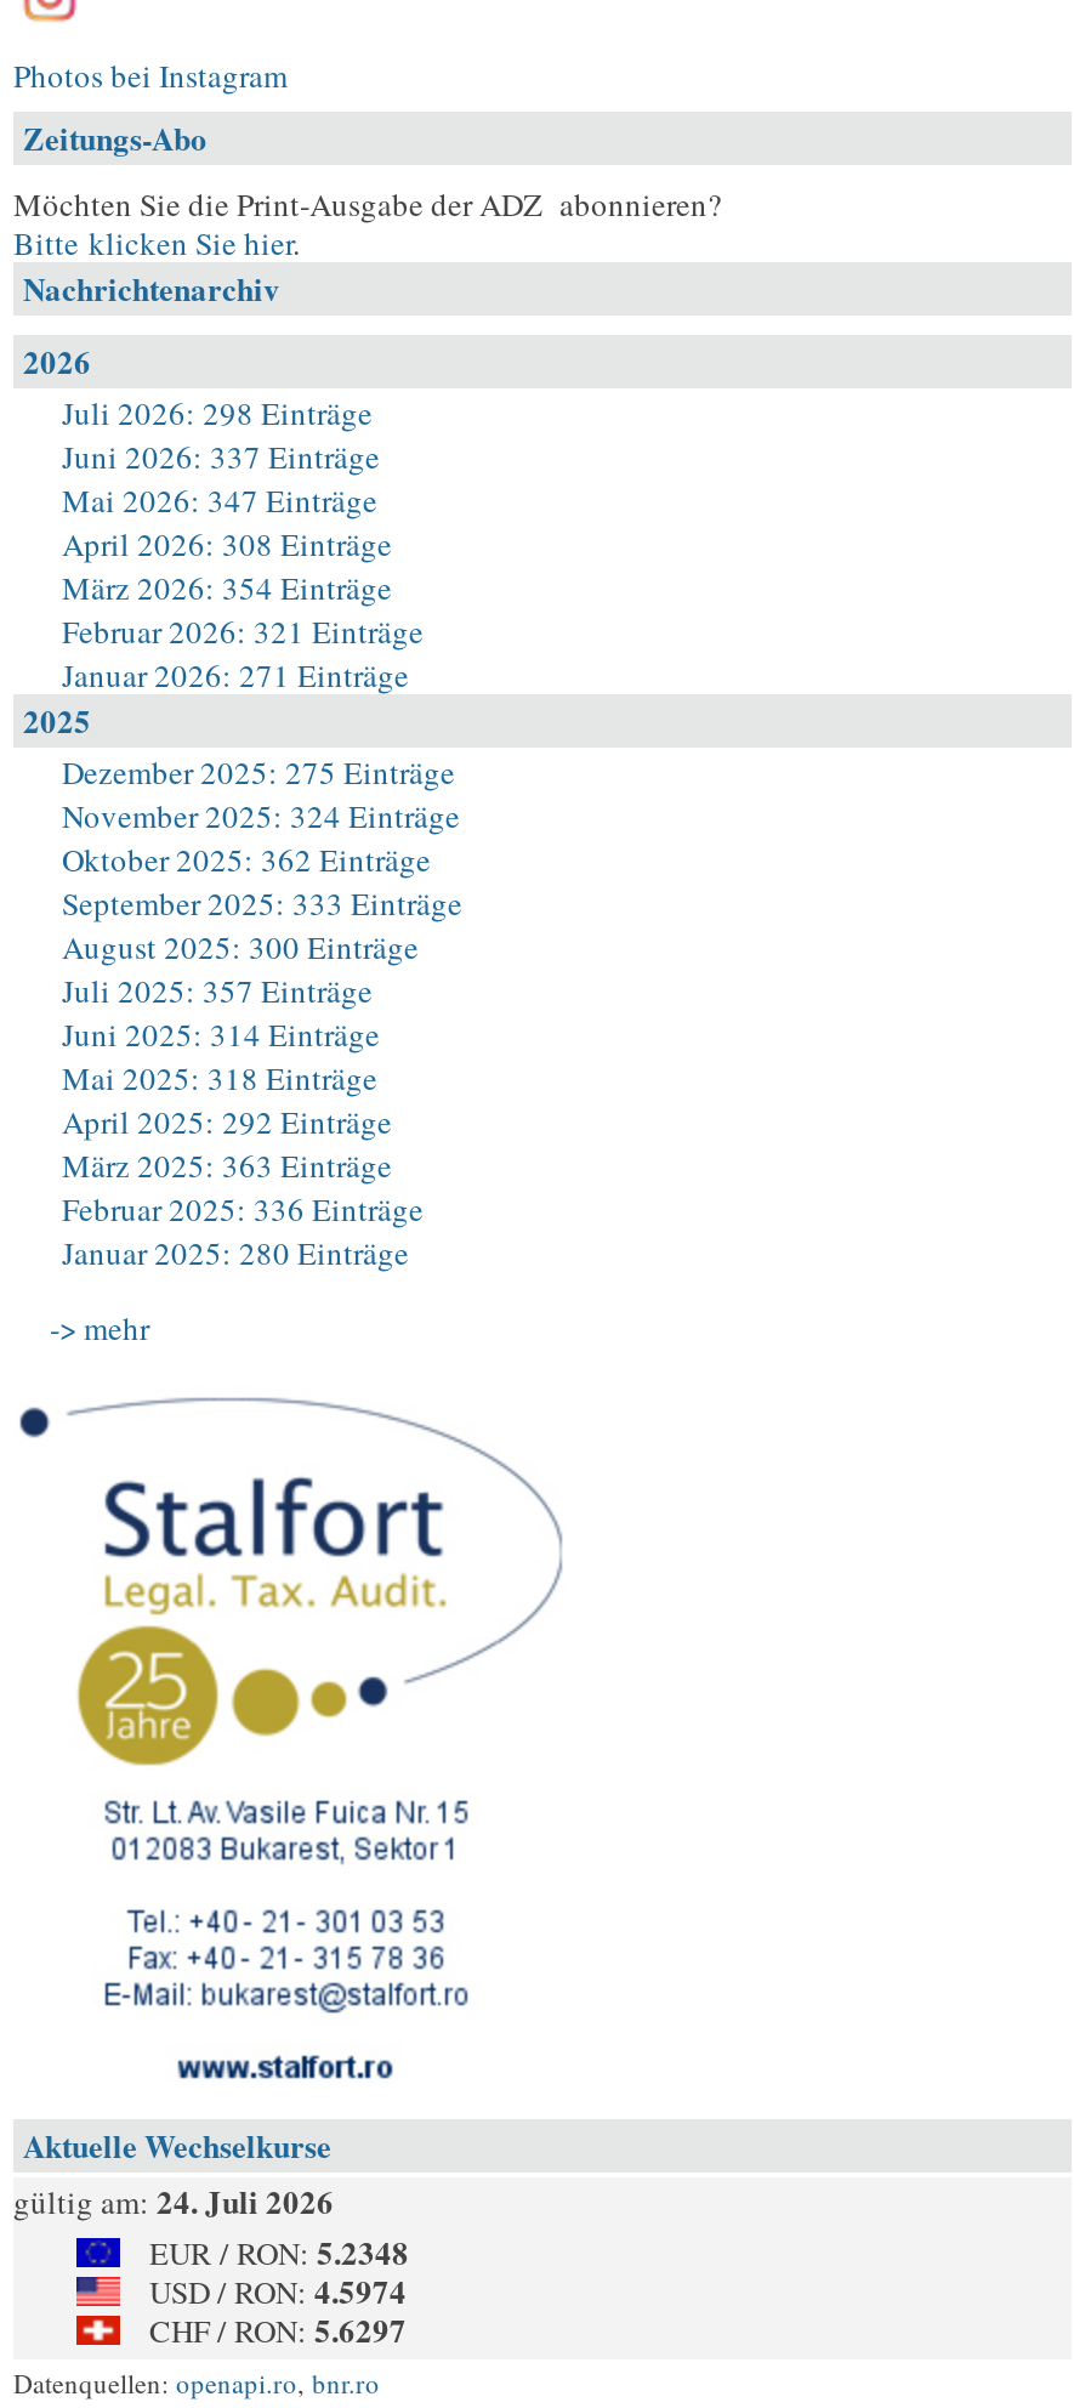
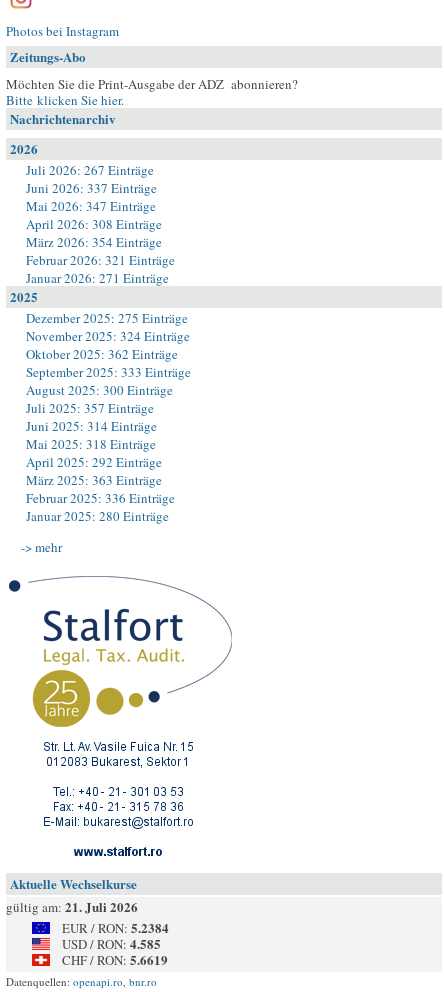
[62,391,373,435] Juli 2026: 298 Einträge -> [26,161,154,179] Juli 2026: 267 Einträge
[13,2177,334,2224] gültig am: 24. Juli 2026 -> [6,897,138,916] gültig am: 21. Juli 2026
[149,2228,409,2274] EUR / RON: 5.2348 -> [62,918,169,937] EUR / RON: 5.2384
[149,2267,407,2313] USD / RON: 4.5974 -> [62,934,161,953] USD / RON: 4.585
[149,2306,407,2352] CHF / RON: 5.6297 -> [62,950,168,969] CHF / RON: 5.6619

